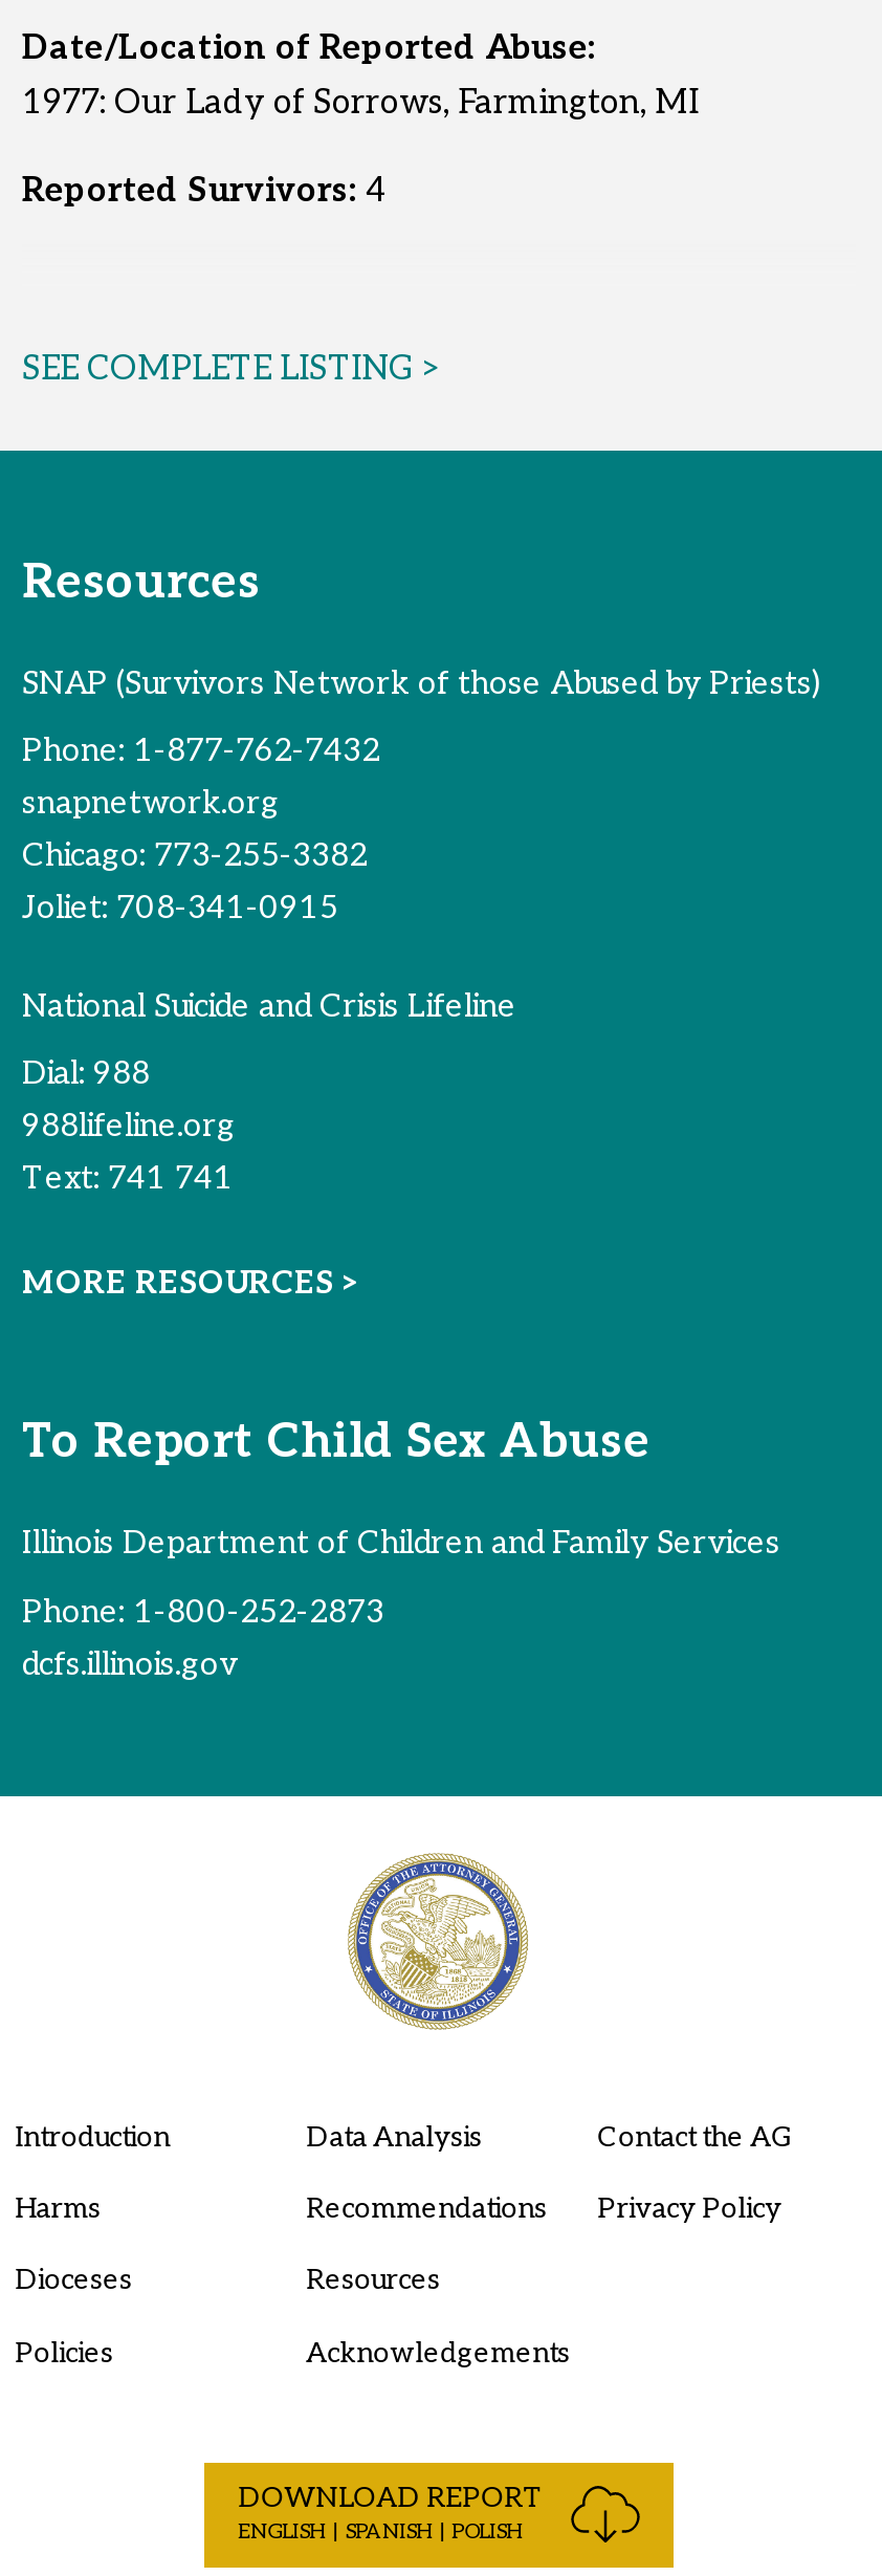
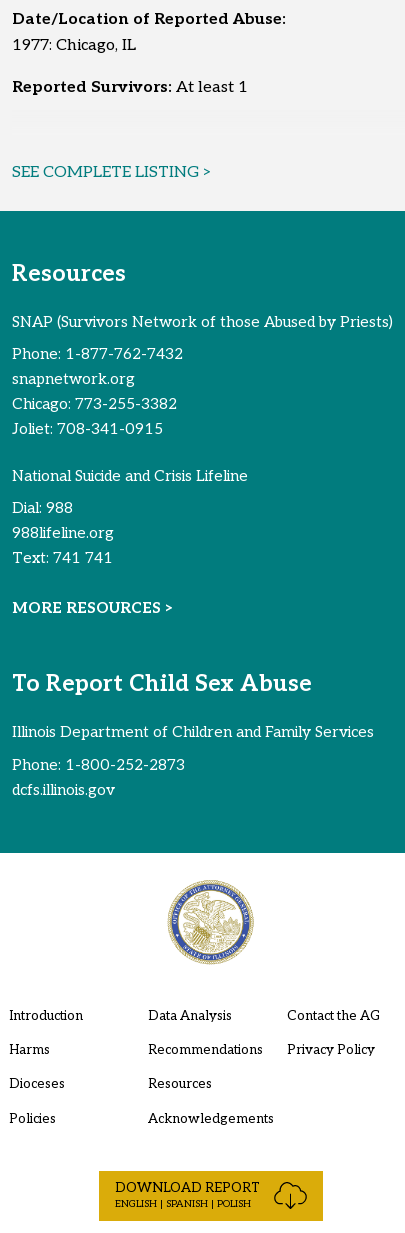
[22,83,699,123] 1977: Our Lady of Sorrows, Farmington, MI -> [12,36,136,55] 1977: Chicago, IL
[22,171,384,211] Reported Survivors: 4 -> [12,78,248,97] Reported Survivors: At least 1

